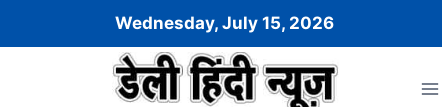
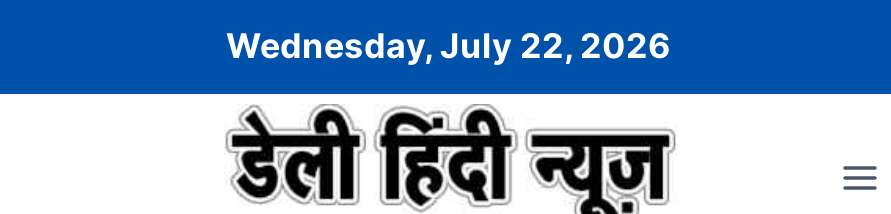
[114,13,333,33] Wednesday, July 15, 2026 -> [226,26,670,66] Wednesday, July 22, 2026

